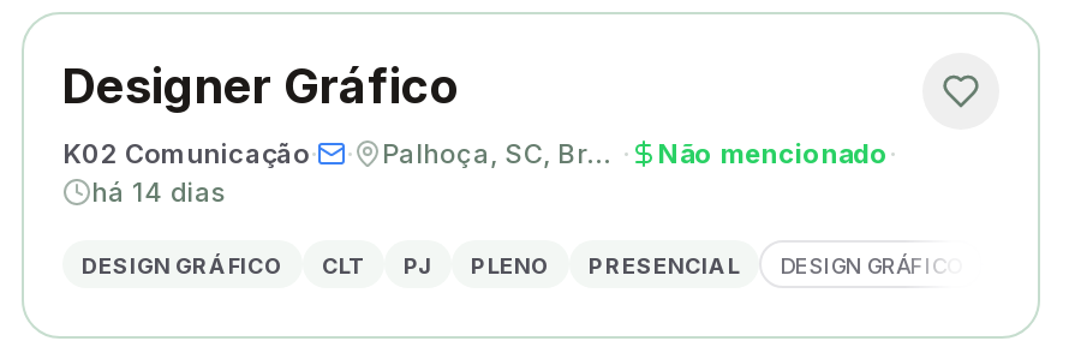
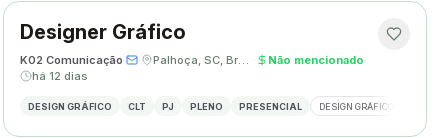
[91,175,228,209] há 14 dias -> [32,69,88,83] há 12 dias

